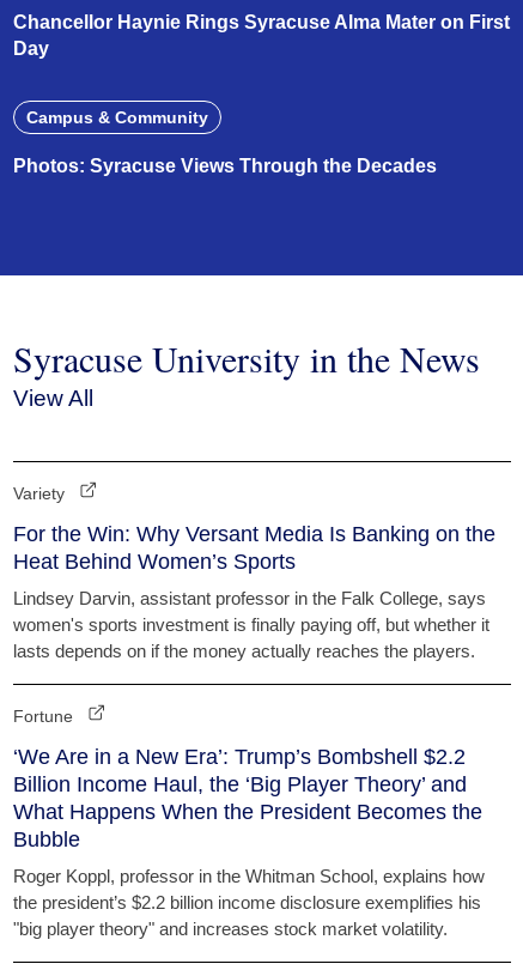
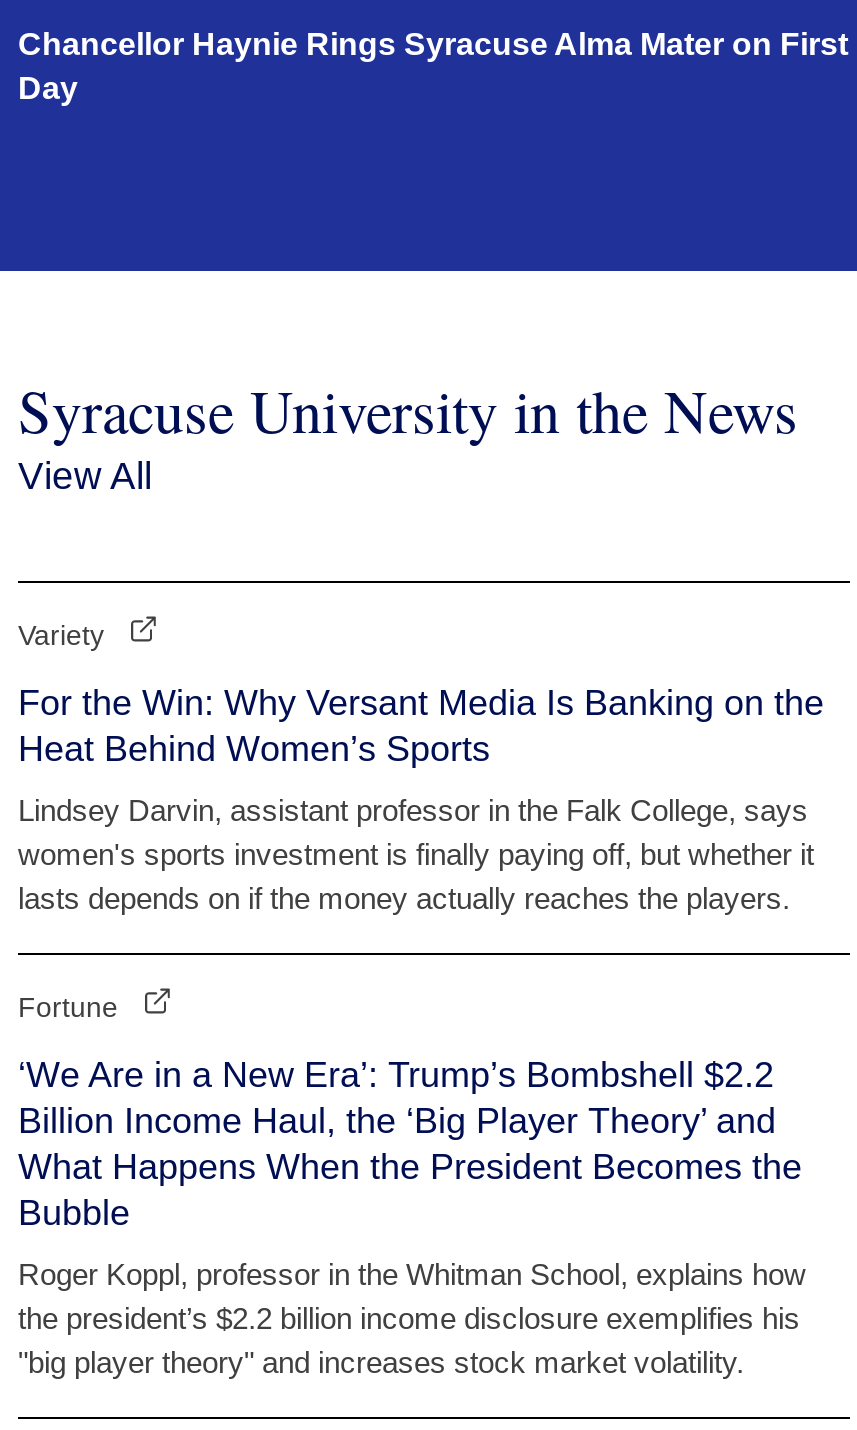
[13,108,437,176] Campus & Community | Photos: Syracuse Views Through the Decades -> none

